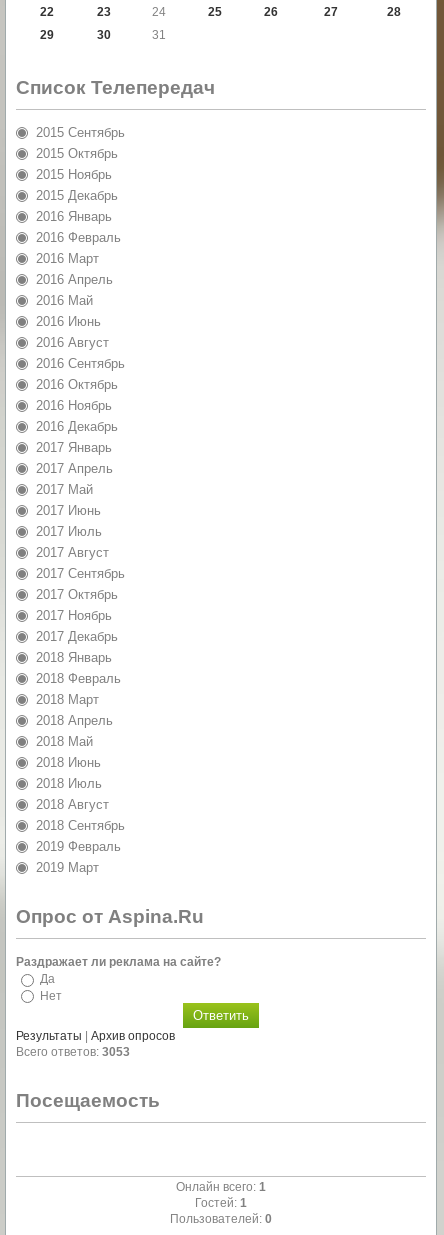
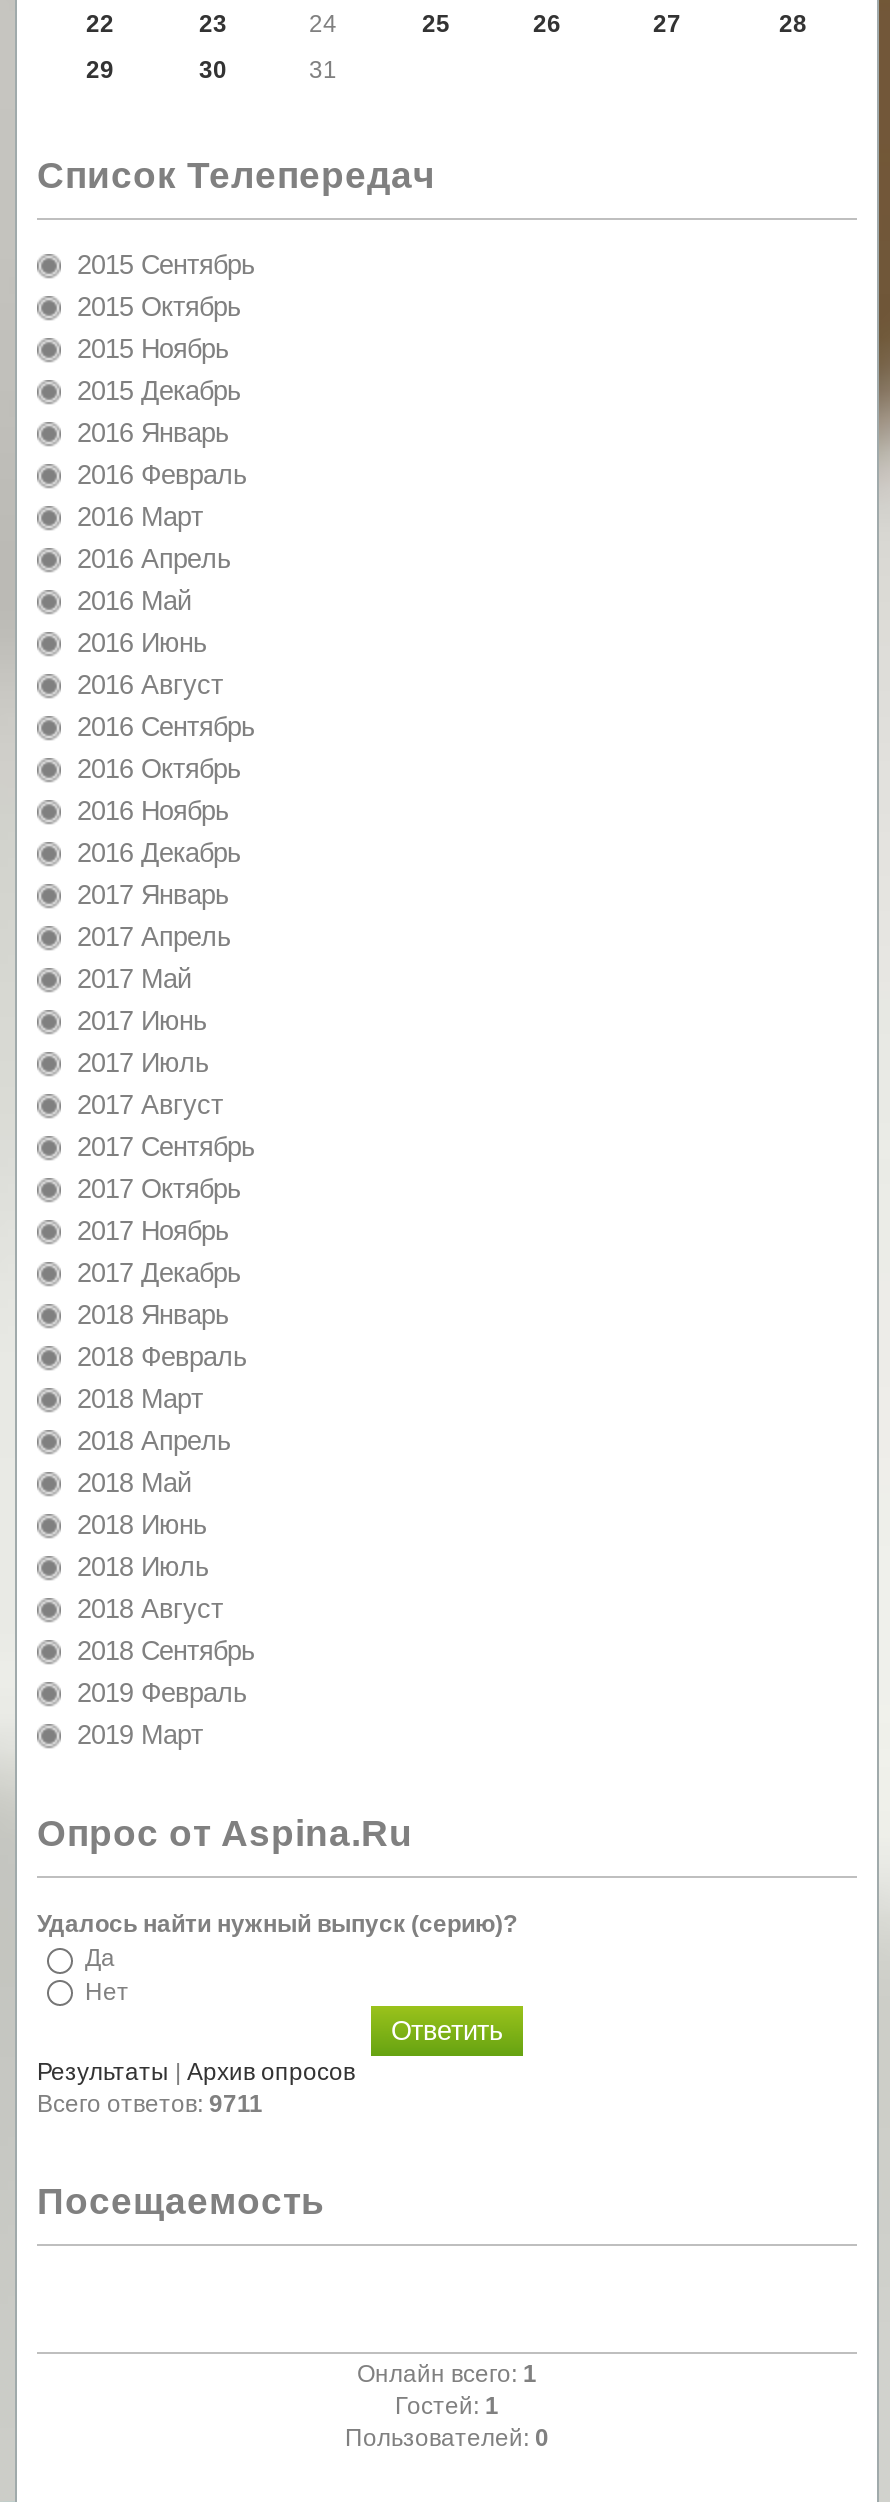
[16,955,221,969] Раздражает ли реклама на сайте? -> [37,1910,517,1938] Удалось найти нужный выпуск (серию)?
[16,1045,130,1059] Всего ответов: 3053 -> [37,2091,263,2119] Всего ответов: 9711

